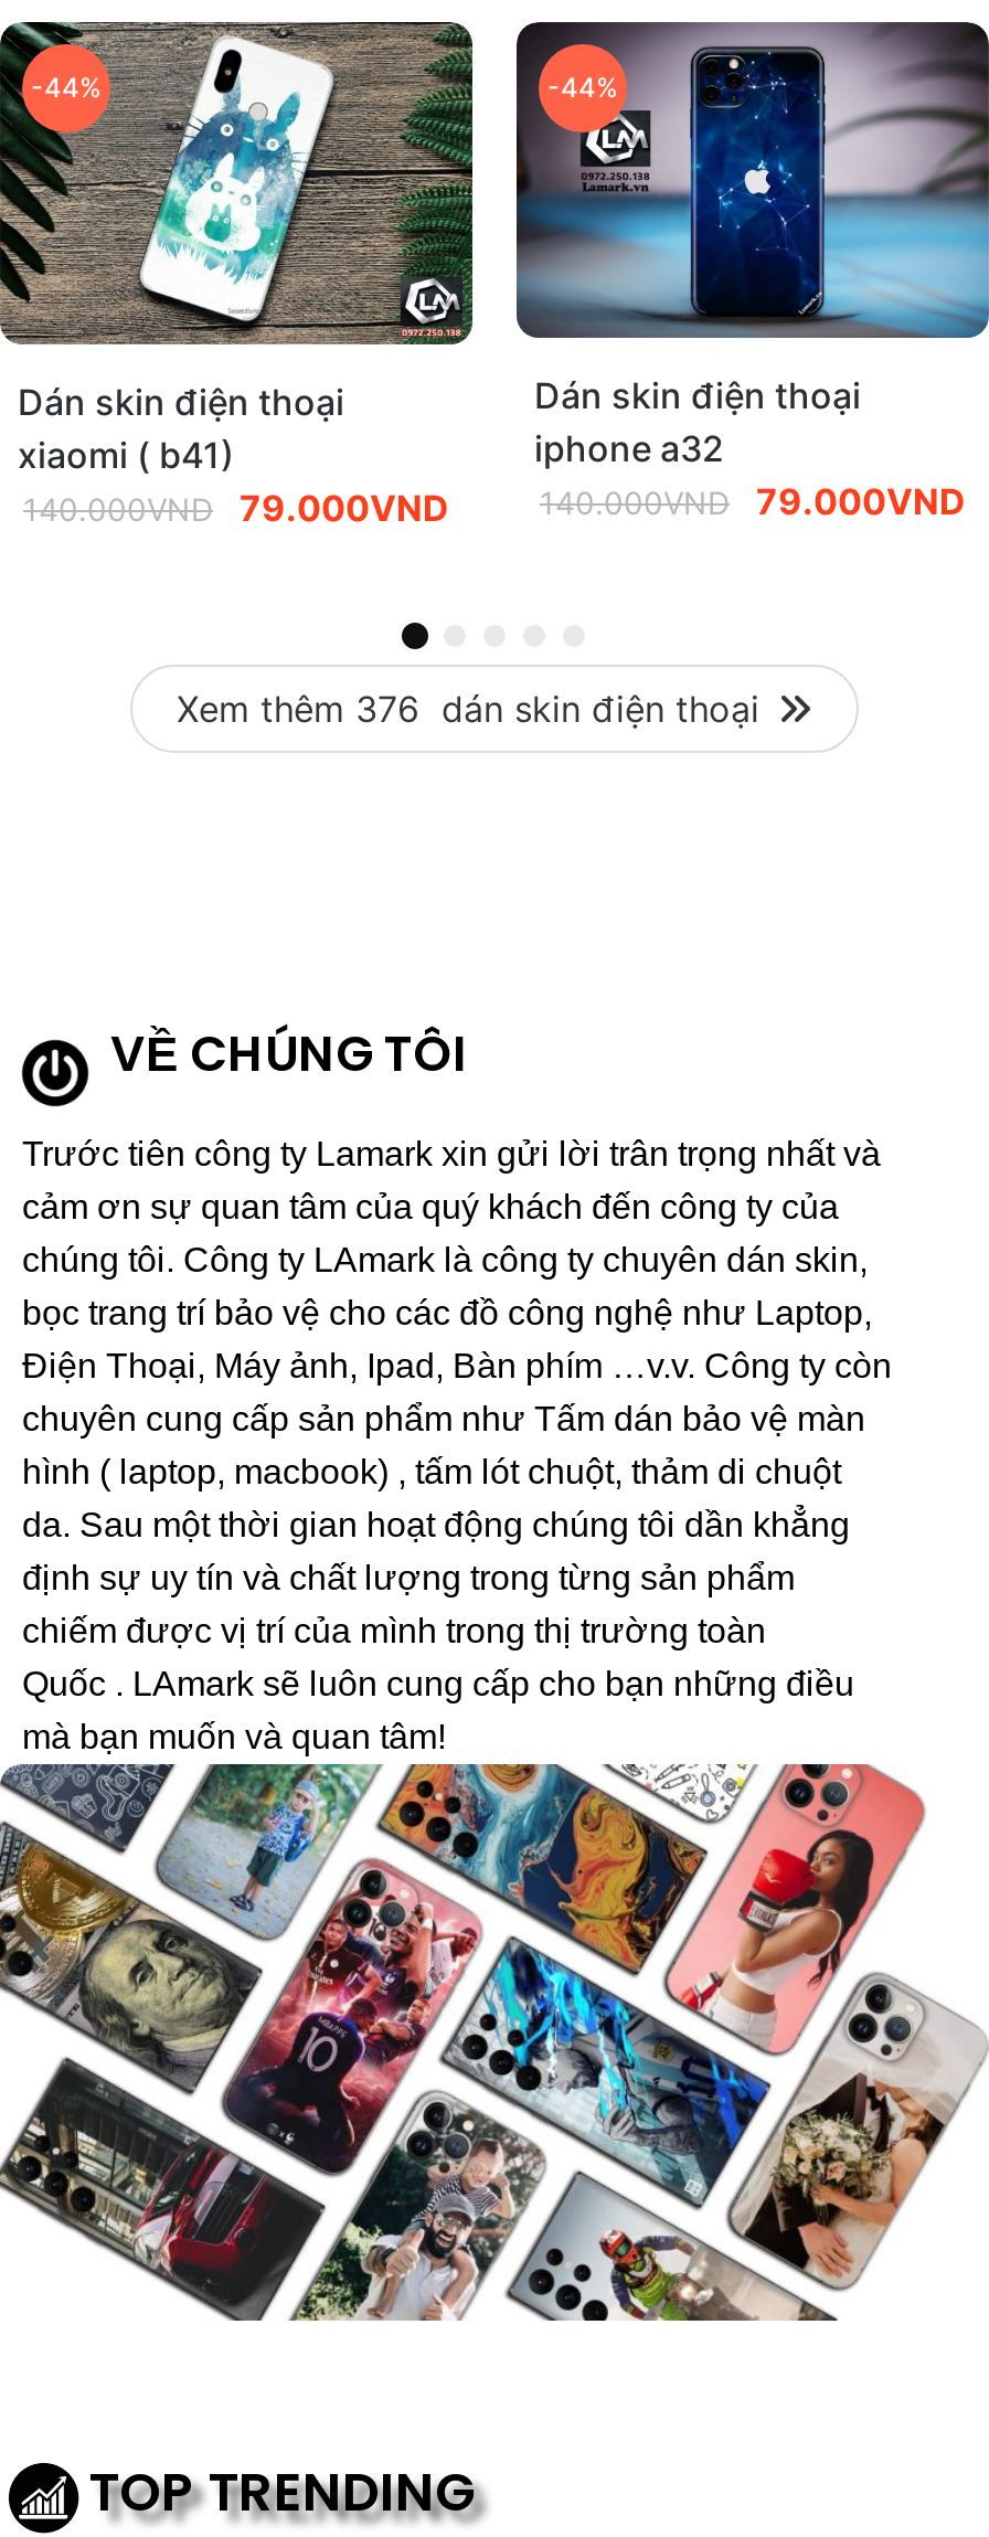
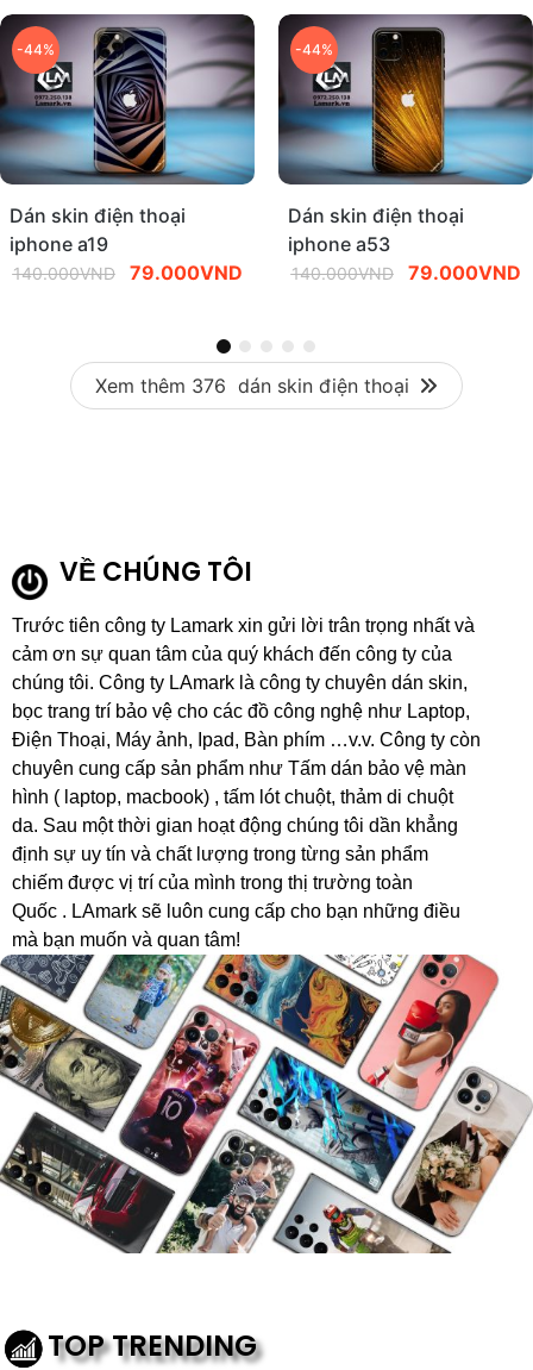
[7,20,475,344] [image] -> [4,13,256,184] [image]
[689,53,826,314] [image] -> [371,32,445,171] [image]
[18,433,234,477] xiaomi ( b41) -> [10,233,108,257] iphone a19
[534,426,724,471] iphone a32 -> [288,233,390,257] iphone a53

